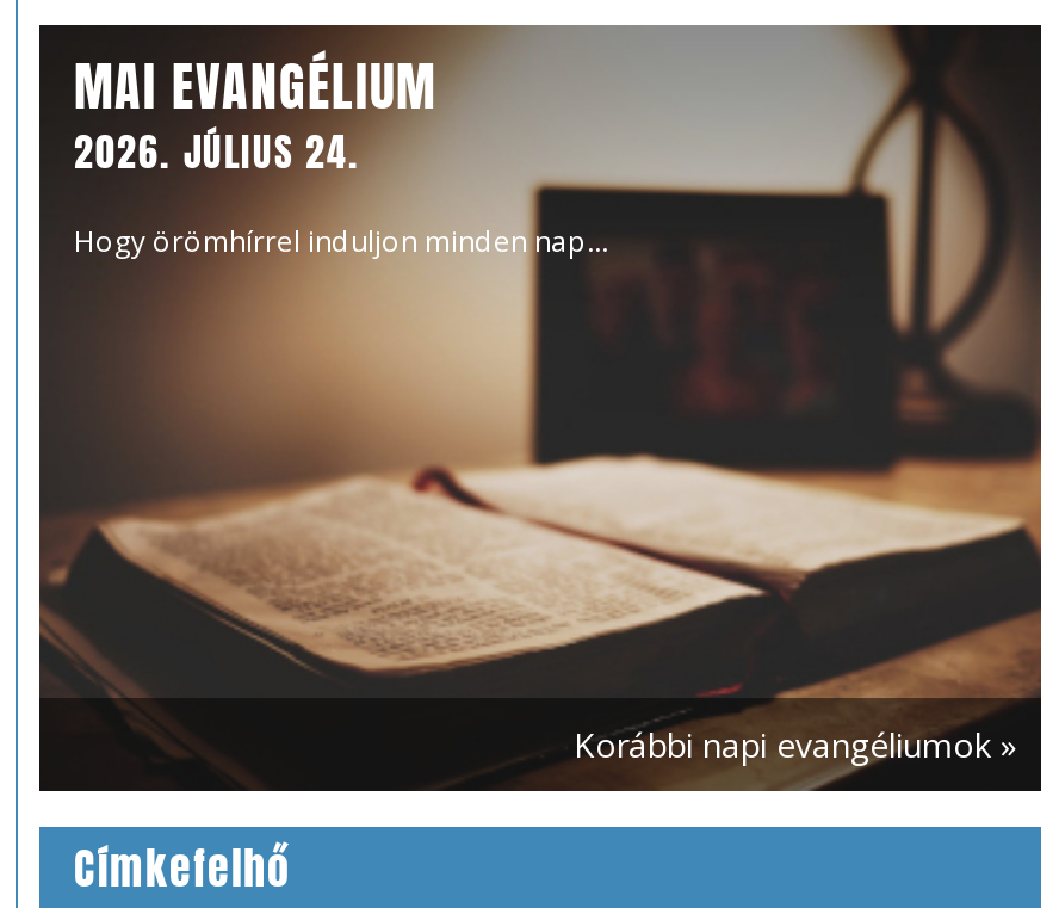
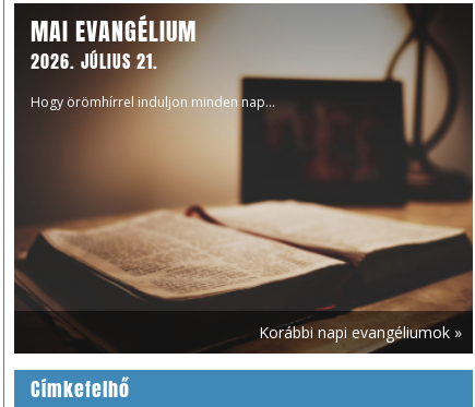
[74,124,360,179] 2026. JÚLIUS 24. -> [30,49,158,74] 2026. JÚLIUS 21.

